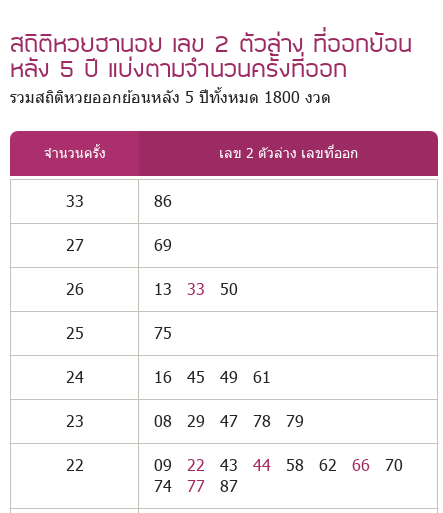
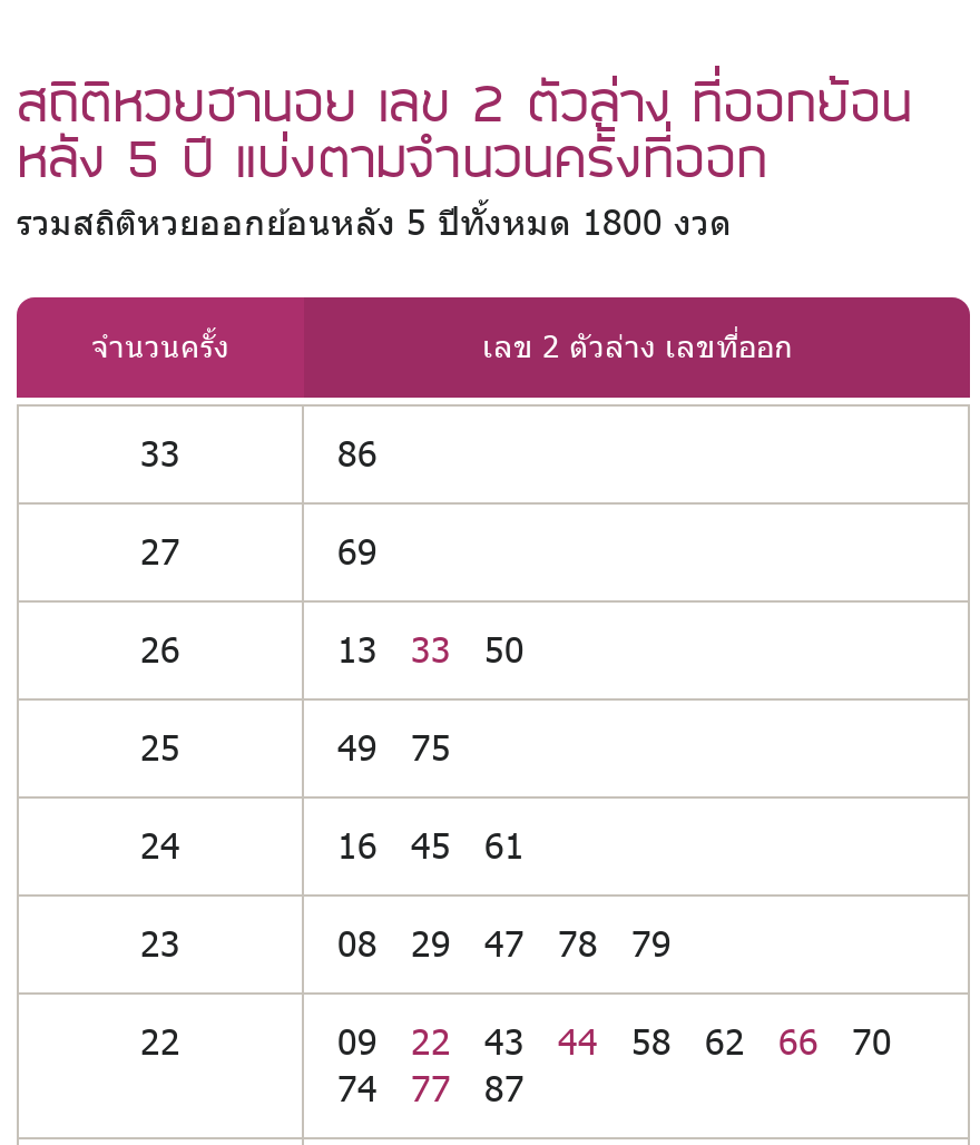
none -> [337,722,378,769] 49
[220,366,238,387] 49 -> none

